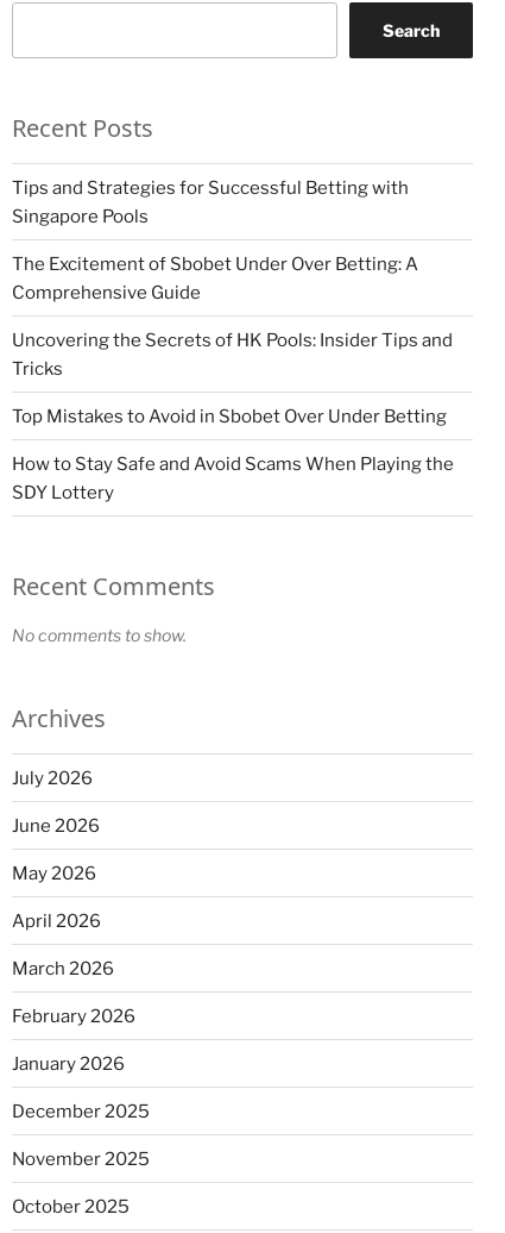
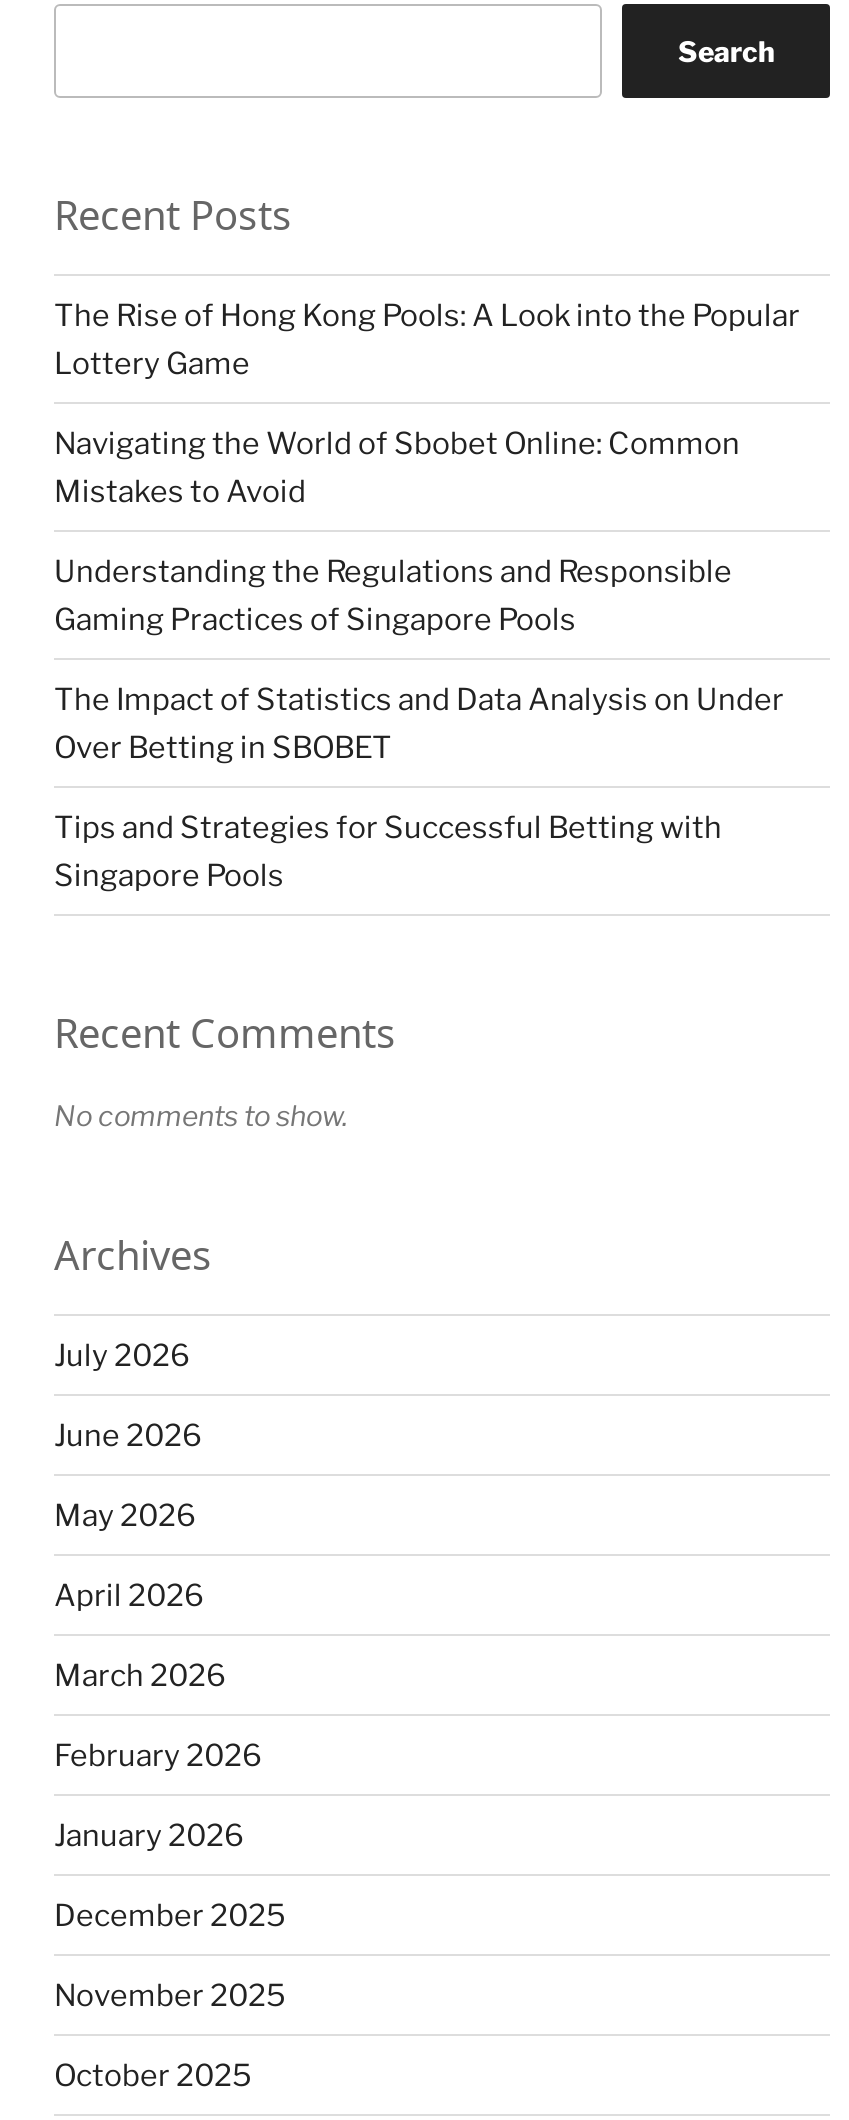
none -> [54,298,800,766] The Rise of Hong Kong Pools: A Look into the Popular | Lottery Game | Navigating the World of Sbobet Online: Common | Mistakes to Avoid | Understanding the Regulations and Responsible | Gaming Practices of Singapore Pools | The Impact of Statistics and Data Analysis on Under | Over Betting in SBOBET
moved [12,177,409,227] -> [54,810,722,894]: Tips and Strategies for Successful Betting with | Singapore Pools
[12,253,454,503] The Excitement of Sbobet Under Over Betting: A | Comprehensive Guide | Uncovering the Secrets of HK Pools: Insider Tips and | Tricks | Top Mistakes to Avoid in Sbobet Over Under Betting | How to Stay Safe and Avoid Scams When Playing the | SDY Lottery -> none

